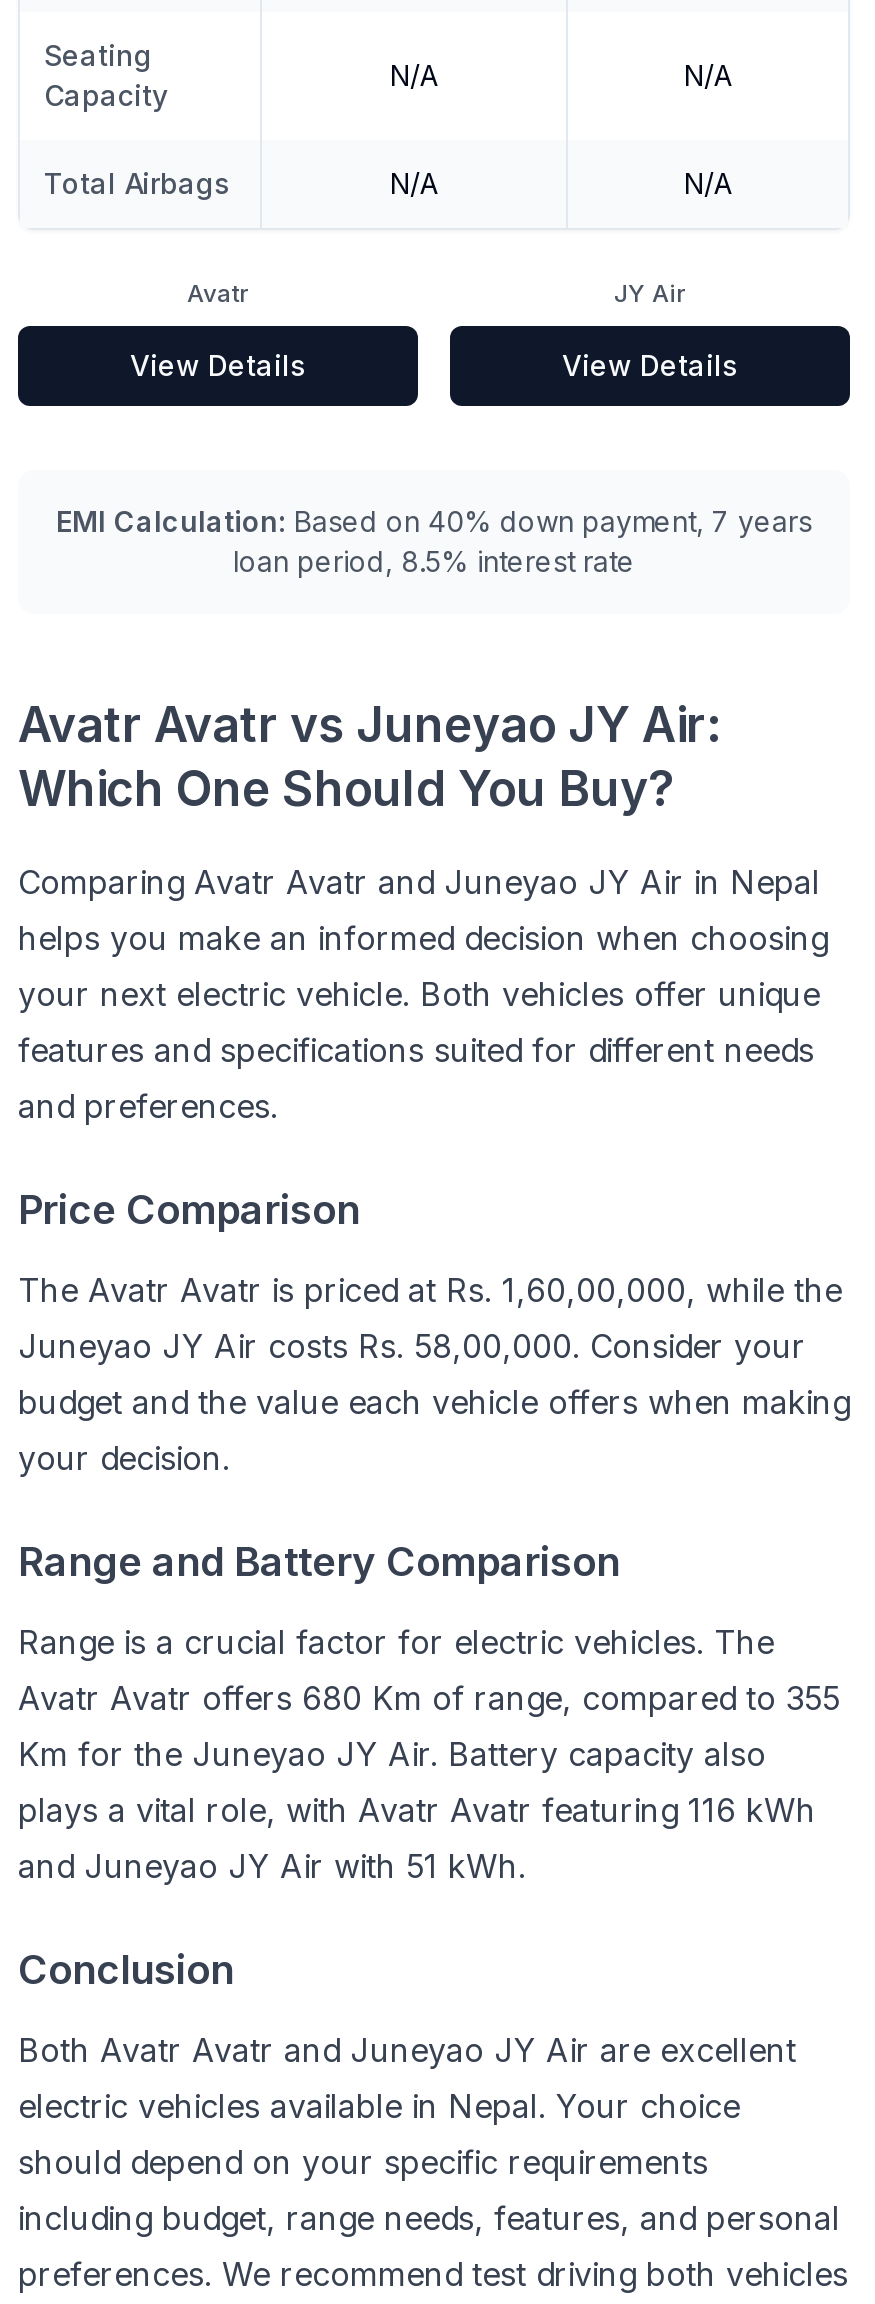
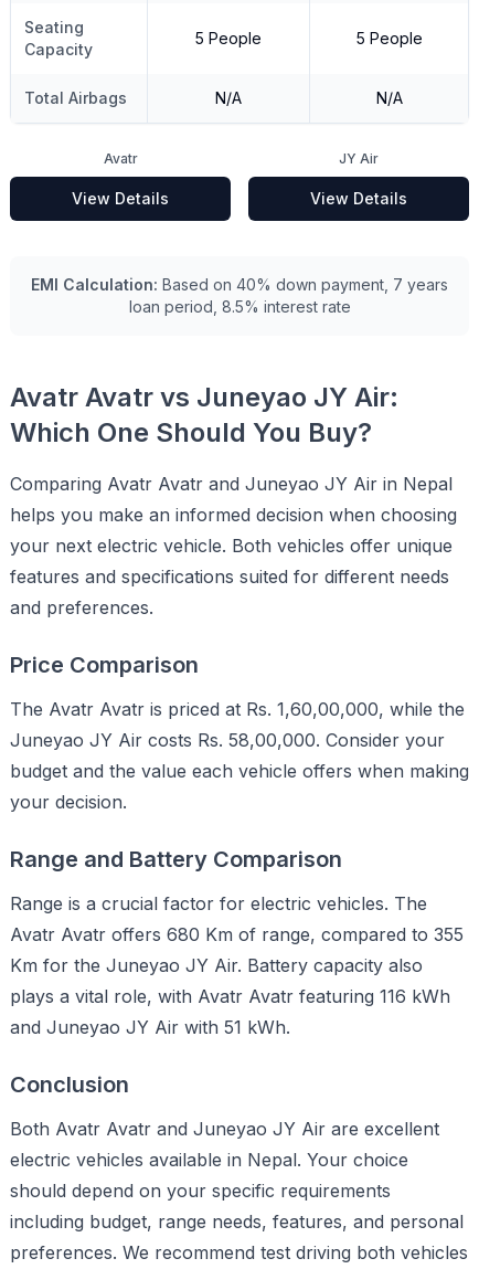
[390,58,732,92] N/A | N/A -> [195,29,422,47] 5 People | 5 People

